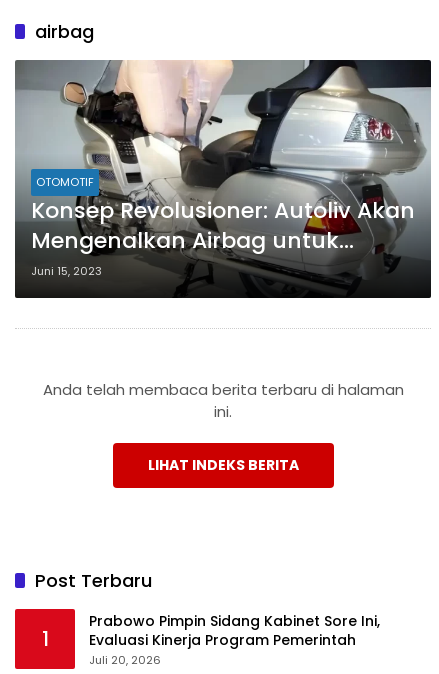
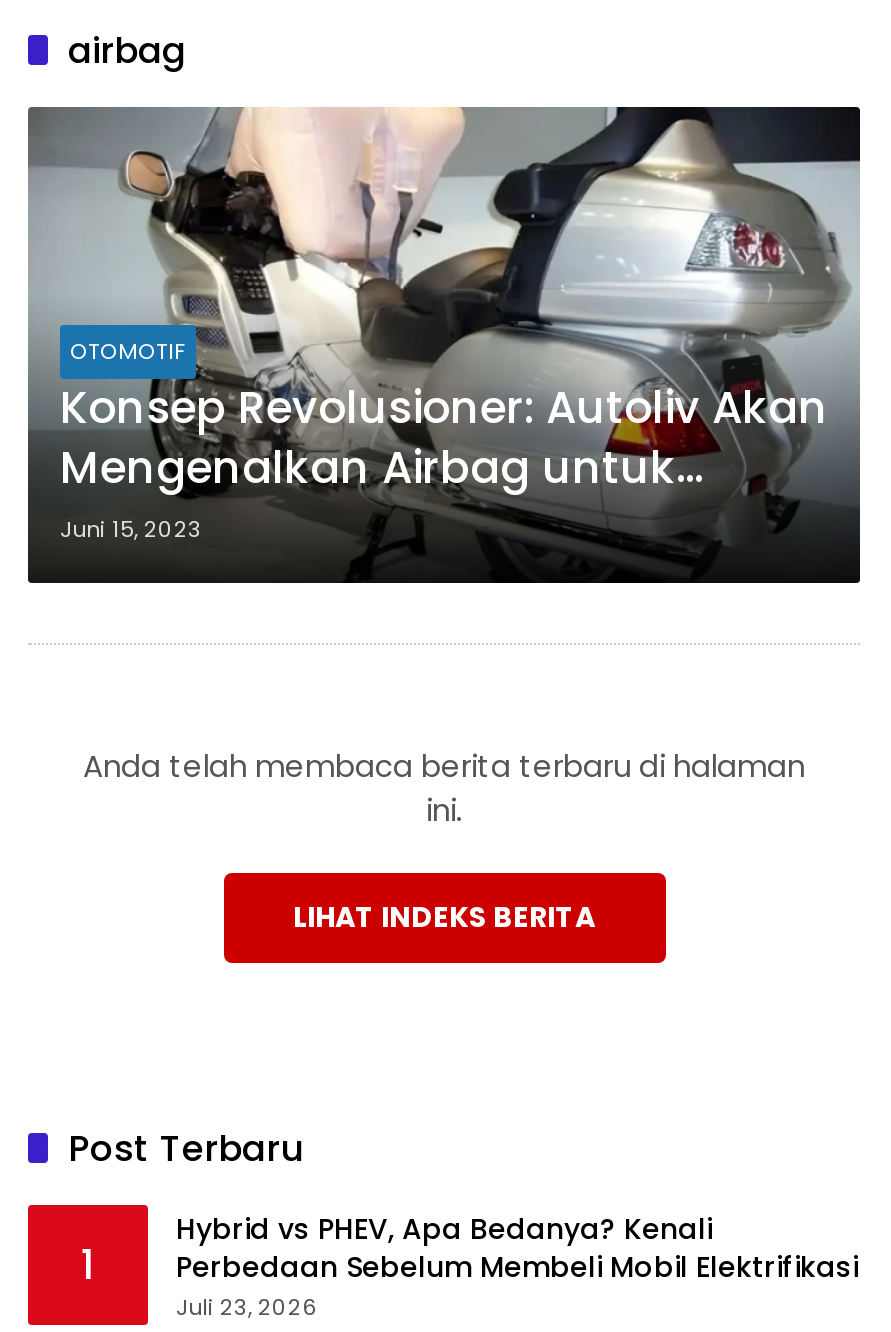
[89,611,380,668] Prabowo Pimpin Sidang Kabinet Sore Ini, | Evaluasi Kinerja Program Pemerintah | Juli 20, 2026 -> [176,1208,858,1322] Hybrid vs PHEV, Apa Bedanya? Kenali | Perbedaan Sebelum Membeli Mobil Elektrifikasi | Juli 23, 2026

